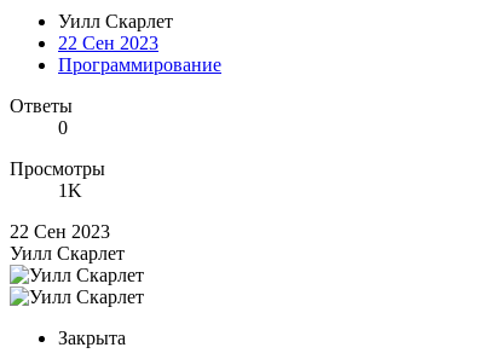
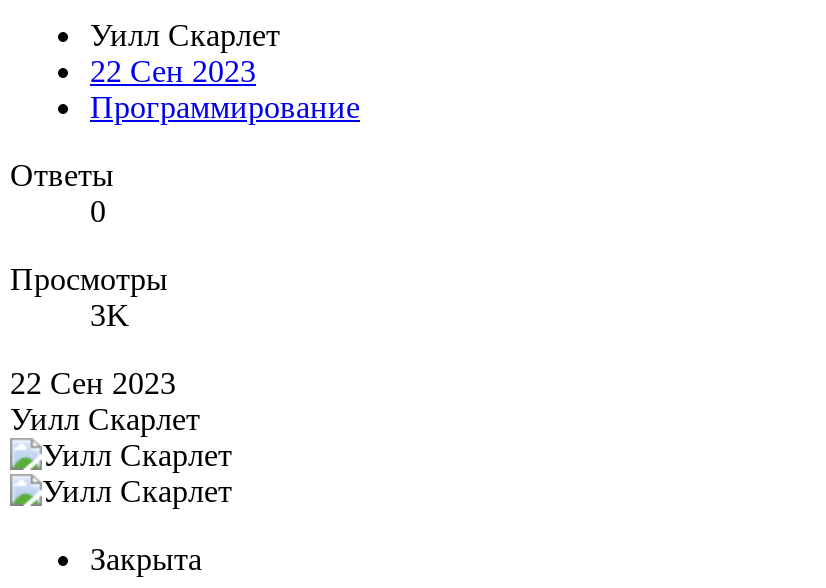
[58,181,82,201] 1K -> [90,299,130,333] 3K

